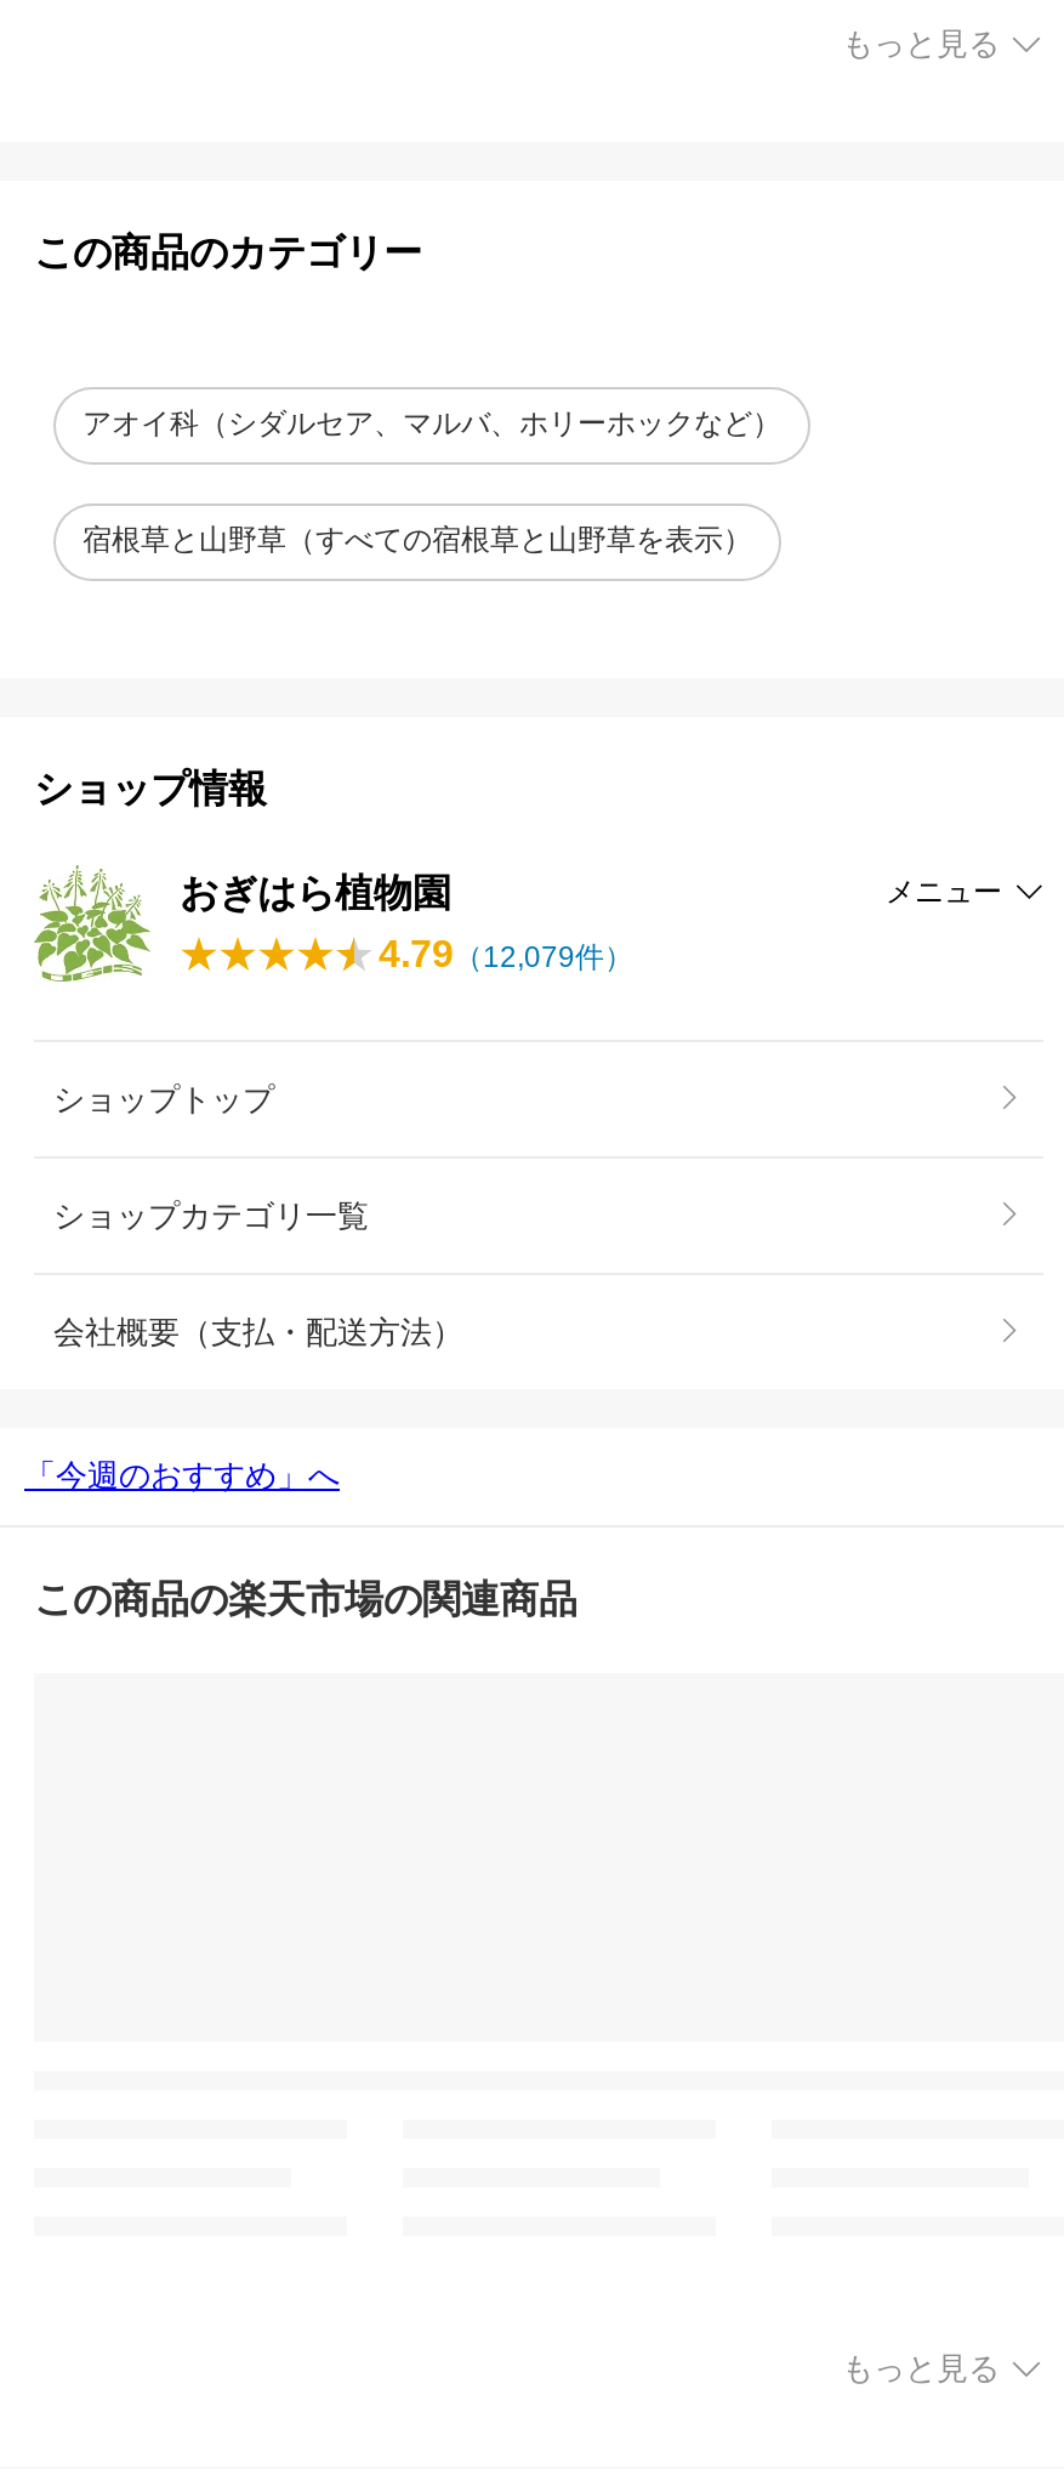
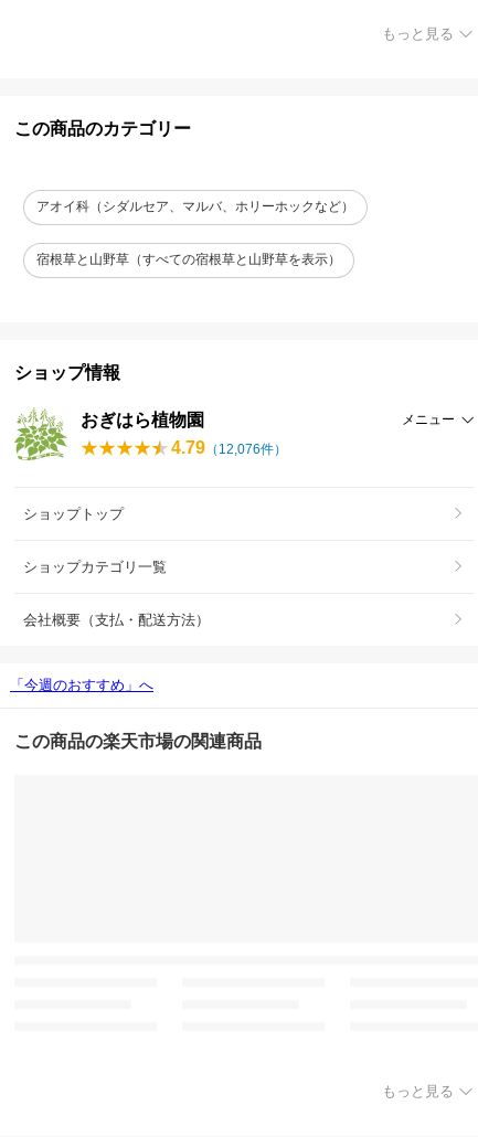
[379,933,633,974] 4.79（12,079件） -> [171,438,287,457] 4.79（12,076件）

